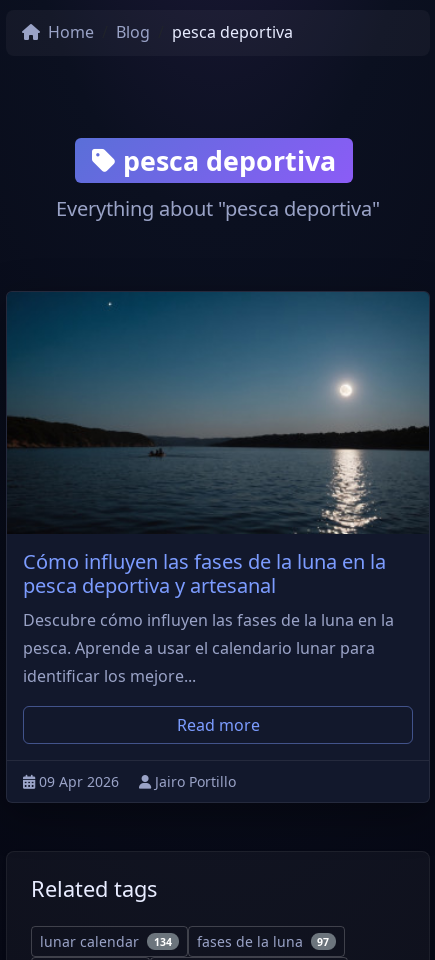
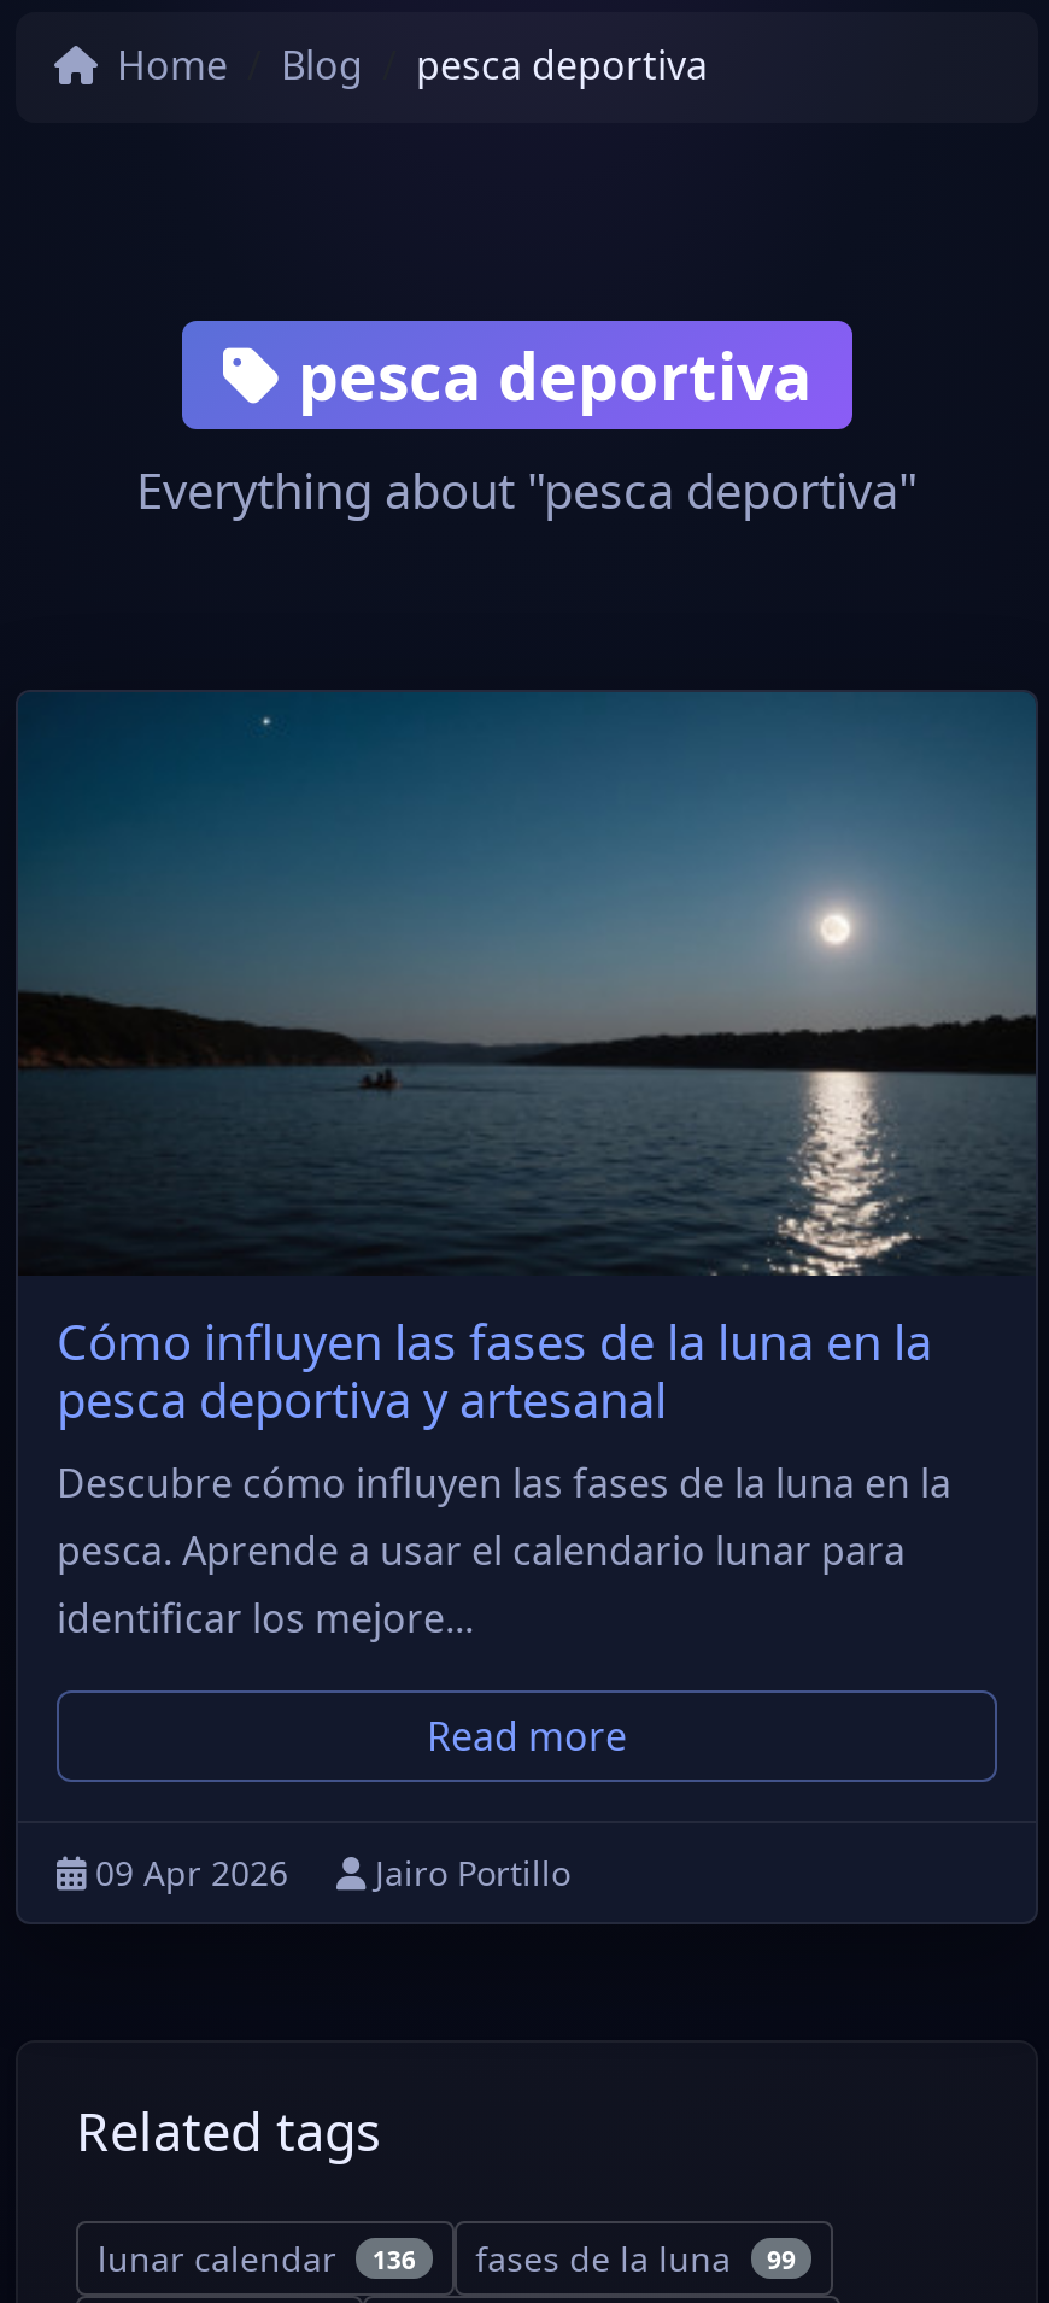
[154,935,172,949] 134 -> [372,2242,416,2276] 136
[317,935,329,949] 97 -> [767,2242,796,2276] 99

